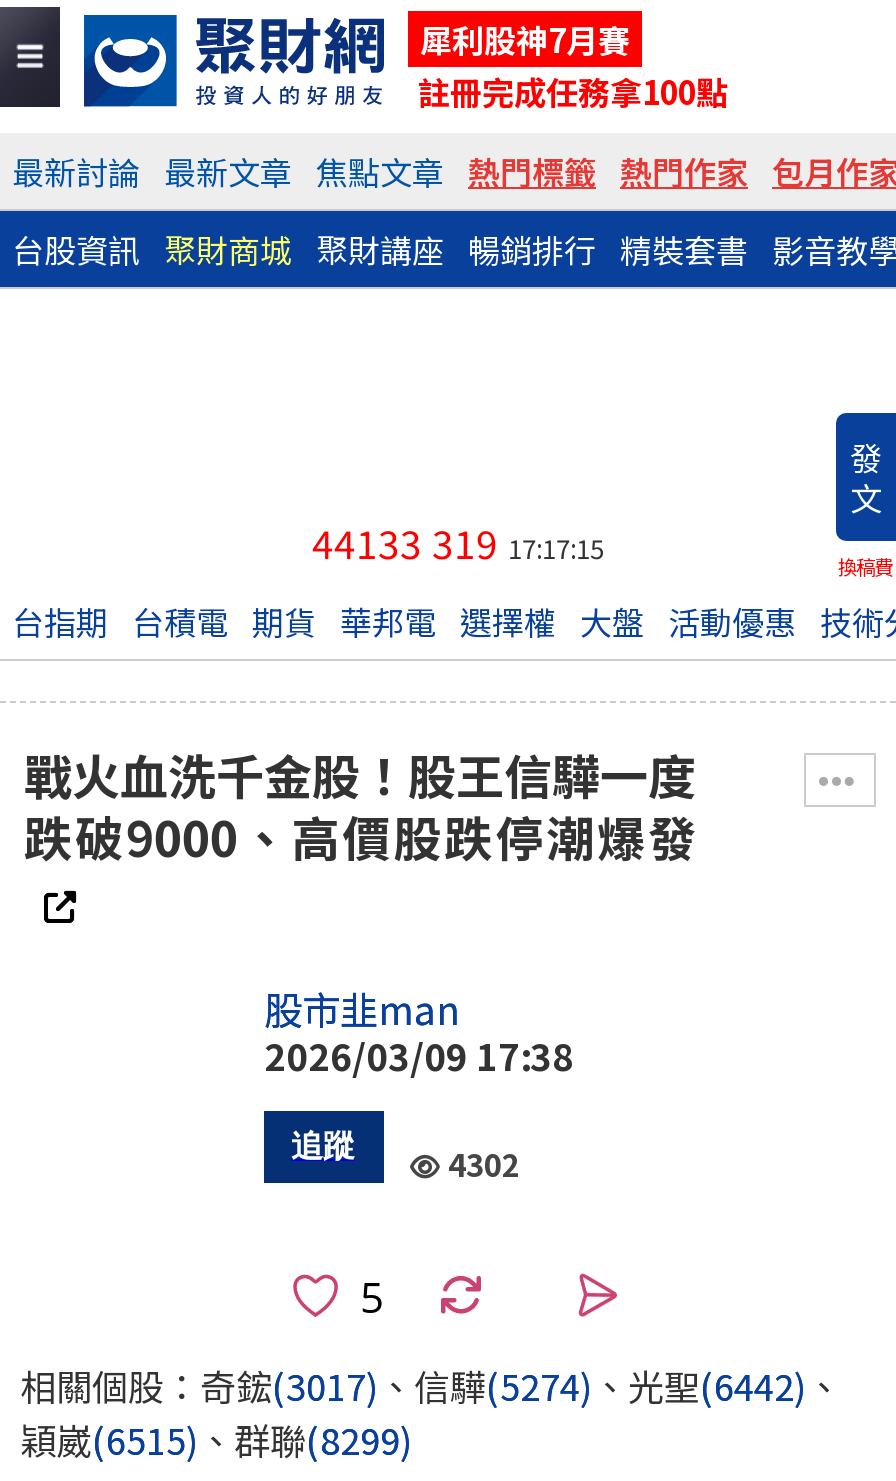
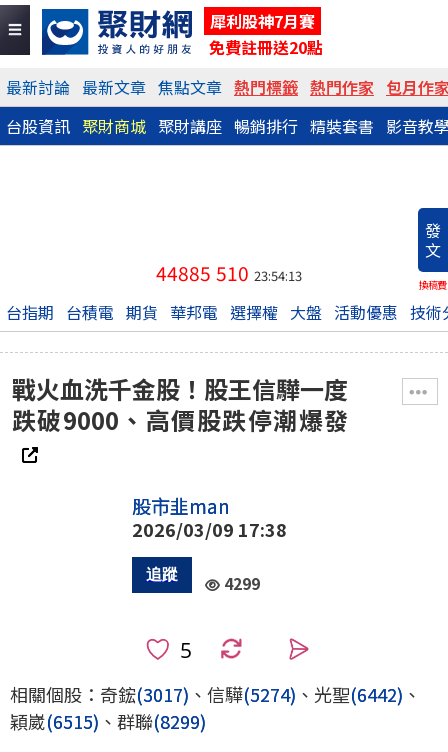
[418,67,728,115] 註冊完成任務拿100點 -> [209,35,323,59] 免費註冊送20點
[312,515,604,571] 44133 319 17:17:15 -> [156,259,302,287] 44885 510 23:54:13
[448,1141,520,1185] 4302 -> [224,572,260,594] 4299

